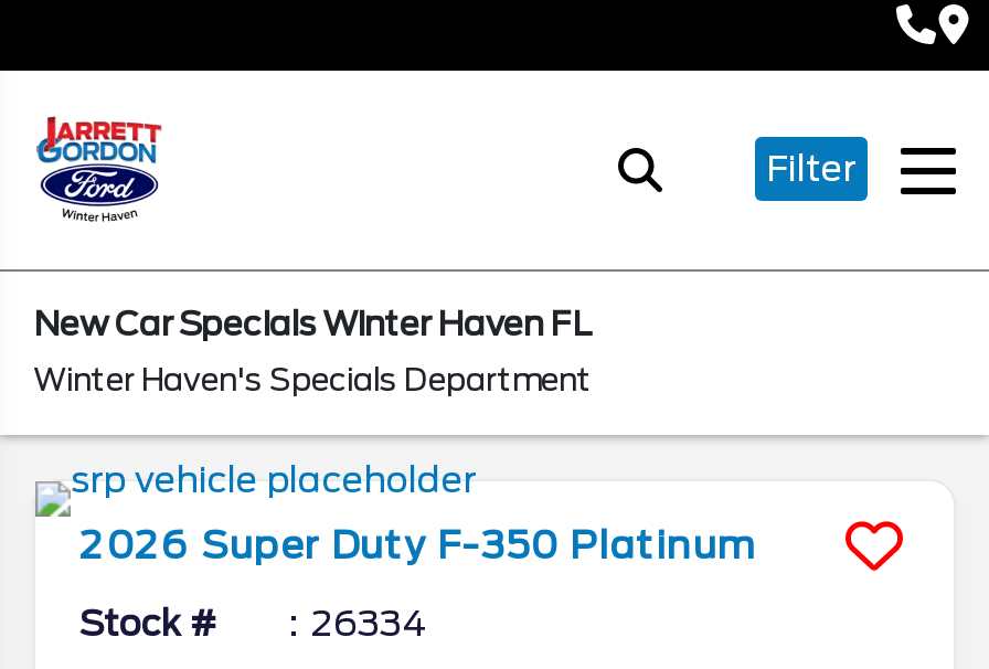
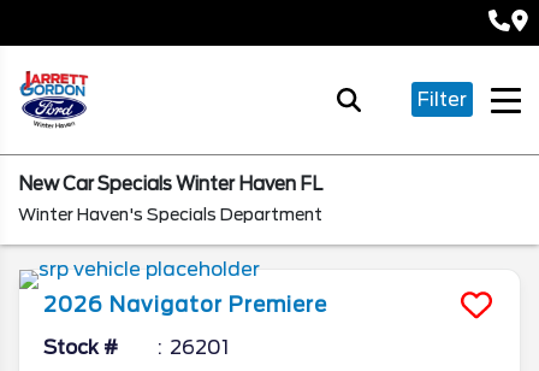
[79,523,755,567] 2026 Super Duty F-350 Platinum -> [43,293,327,317] 2026 Navigator Premiere
[311,603,428,645] 26334 -> [170,336,229,359] 26201

